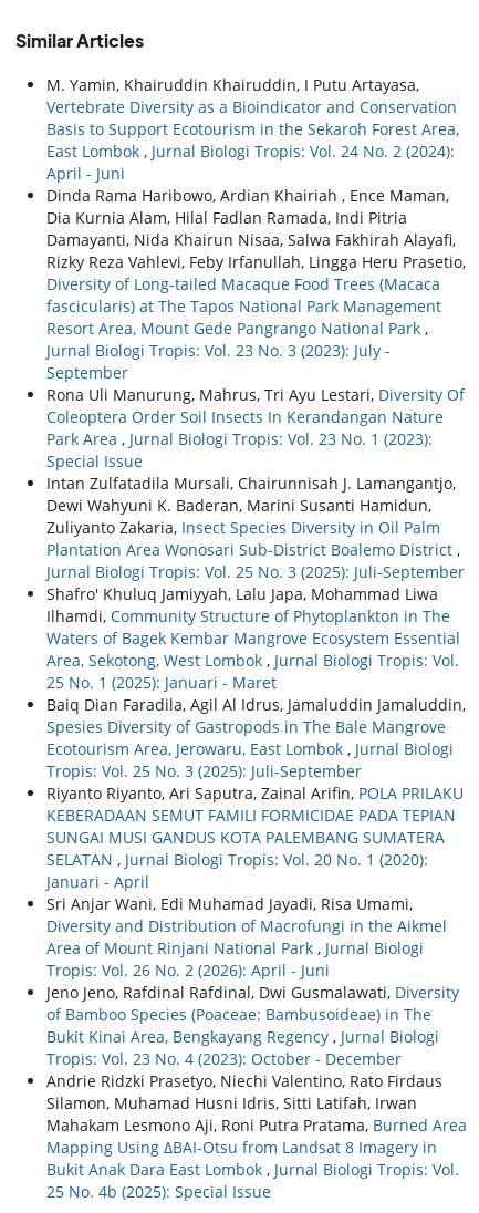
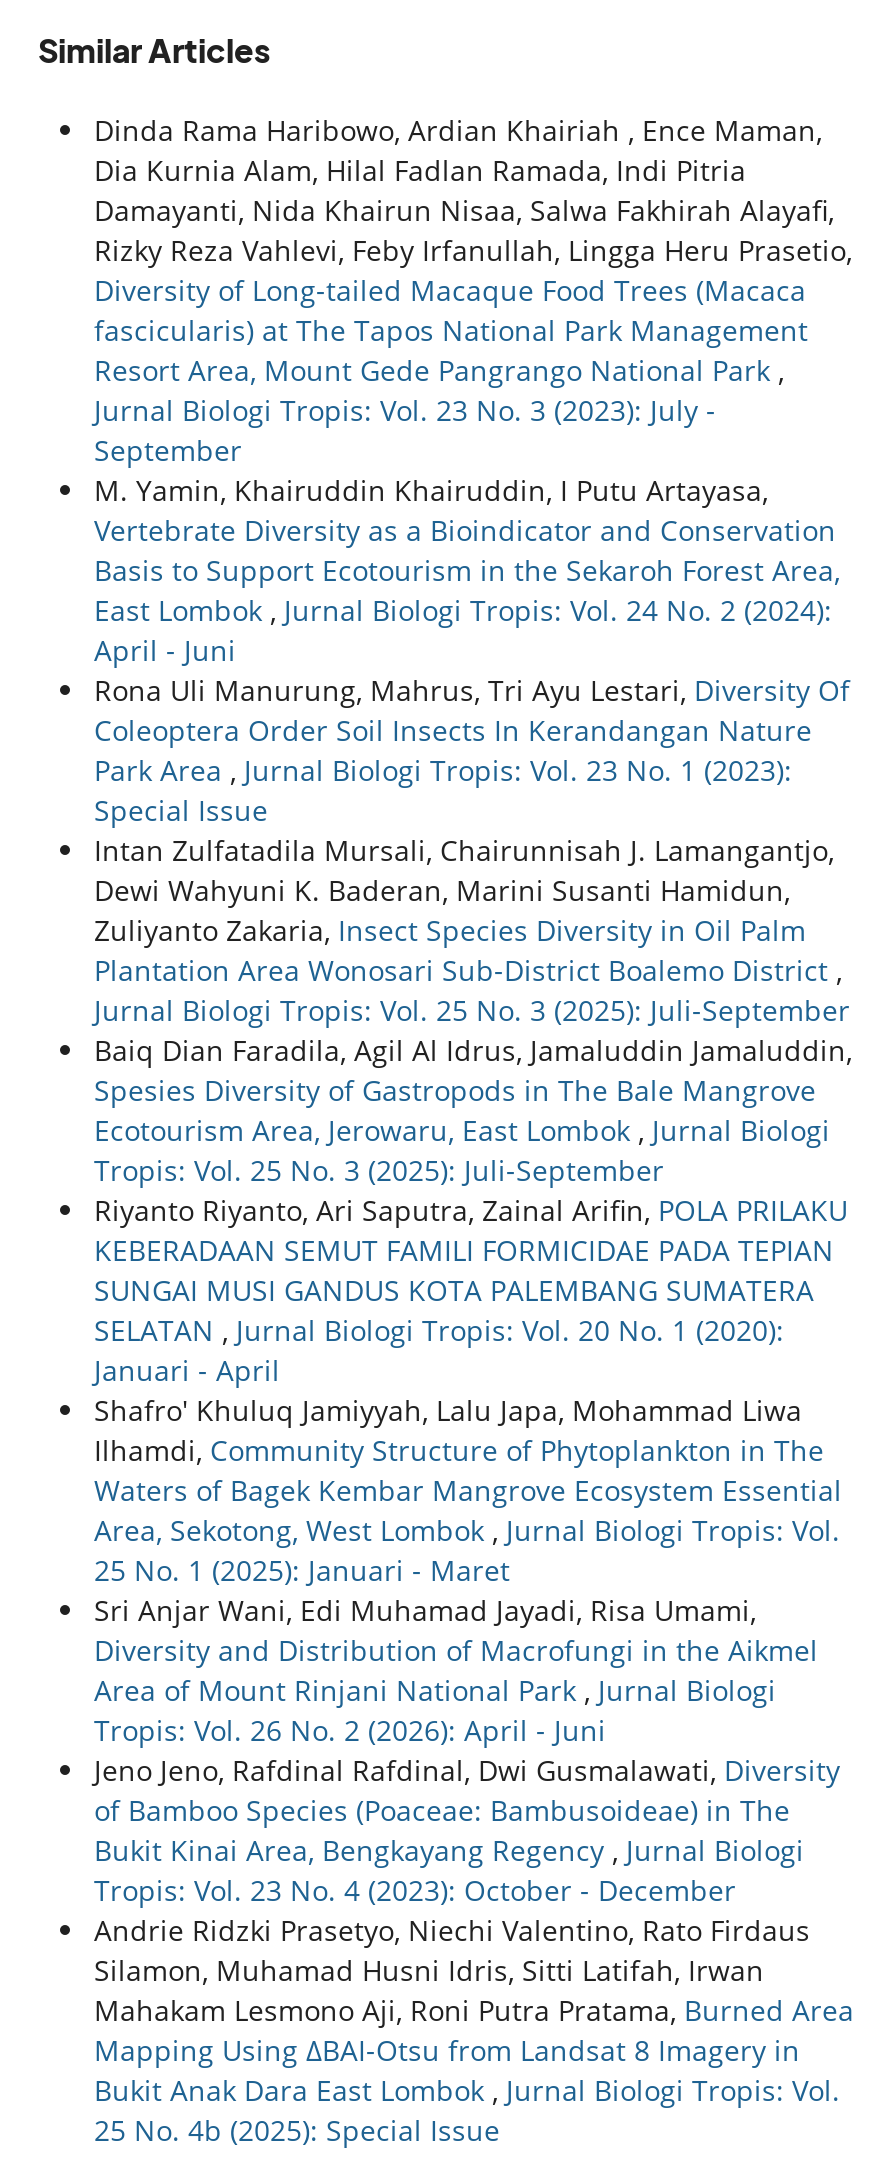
moved [46,74,459,183] -> [94,470,840,668]: M. Yamin, Khairuddin Khairuddin, I Putu Artayasa, | Vertebrate Diversity as a Bioindicator and Conservation | Basis to Support Ecotourism in the Sekaroh Forest Area, | East Lombok, Jurnal Biologi Tropis: Vol. 24 No. 2 (2024): | April - Juni
moved [46,184,466,382] -> [94,110,852,468]: Dinda Rama Haribowo, Ardian Khairiah , Ence Maman, | Dia Kurnia Alam, Hilal Fadlan Ramada, Indi Pitria | Damayanti, Nida Khairun Nisaa, Salwa Fakhirah Alayafi, | ... | Jurnal Biologi Tropis: Vol. 23 No. 3 (2023): July - | September
moved [46,583,460,692] -> [94,1390,842,1588]: Shafro' Khuluq Jamiyyah, Lalu Japa, Mohammad Liwa | Ilhamdi, Community Structure of Phytoplankton in The | Waters of Bagek Kembar Mangrove Ecosystem Essential | Area, Sekotong, West Lombok, Jurnal Biologi Tropis: Vol. | 25 No. 1 (2025): Januari - Maret
moved [46,693,466,892] -> [94,1030,852,1388]: Baiq Dian Faradila, Agil Al Idrus, Jamaluddin Jamaluddin, | Spesies Diversity of Gastropods in The Bale Mangrove | Ecotourism Area, Jerowaru, East Lombok, Jurnal Biologi | ... | SELATAN, Jurnal Biologi Tropis: Vol. 20 No. 1 (2020): | Januari - April

